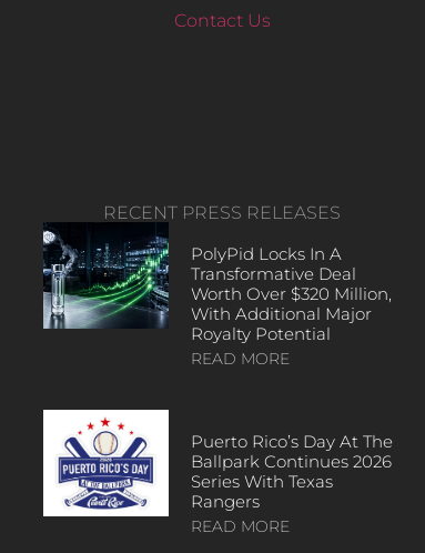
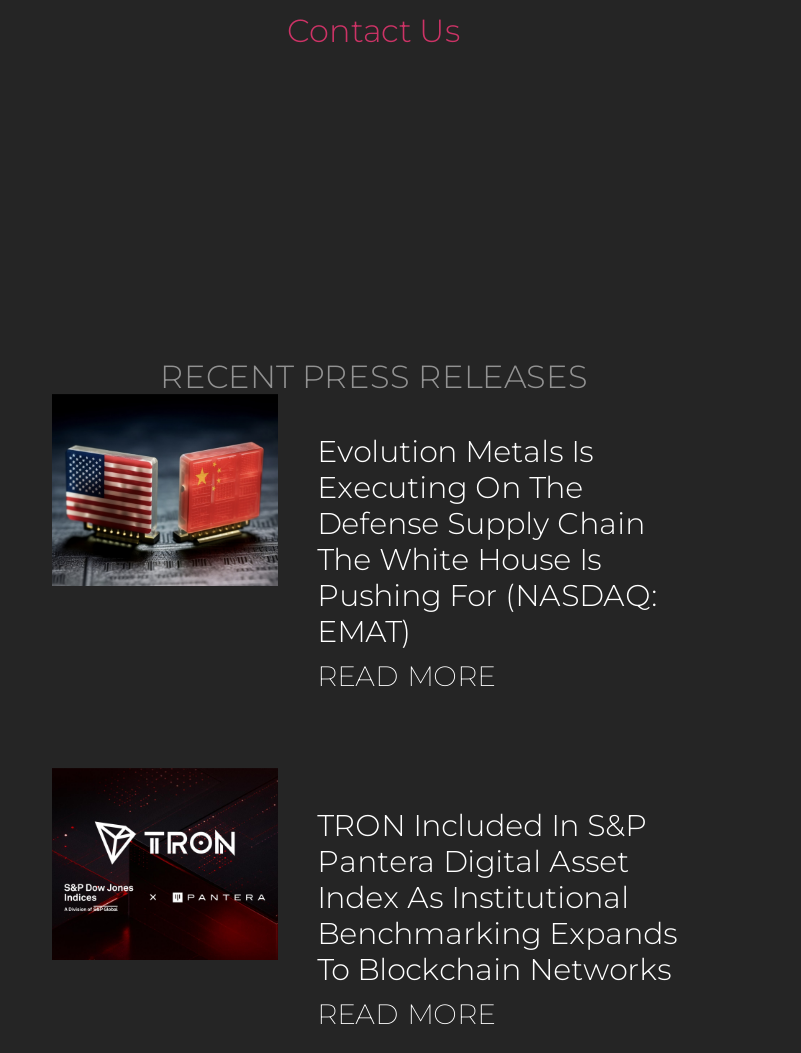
[42,230,391,345] [image] | PolyPid Locks In A | Transformative Deal | Worth Over $320 Million, | With Additional Major | Royalty Potential -> [52,396,657,651] [image] | Evolution Metals Is | Executing On The | Defense Supply Chain | The White House Is | Pushing For (NASDAQ: | EMAT)
[42,409,392,517] [image] | Puerto Rico’s Day At The | Ballpark Continues 2026 | Series With Texas | Rangers -> [50,768,677,989] [image] | TRON Included In S&P | Pantera Digital Asset | Index As Institutional | Benchmarking Expands | To Blockchain Networks

